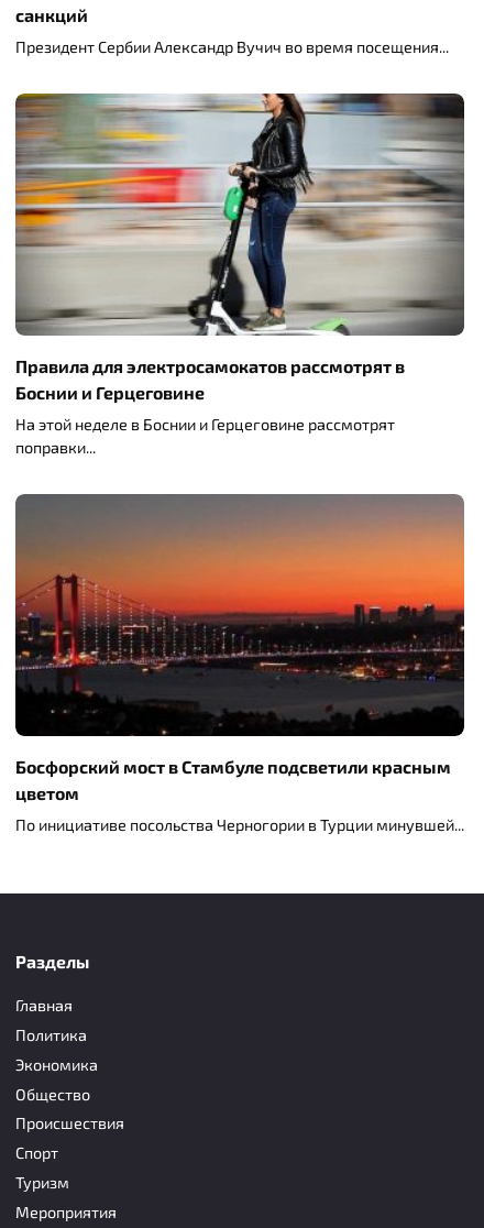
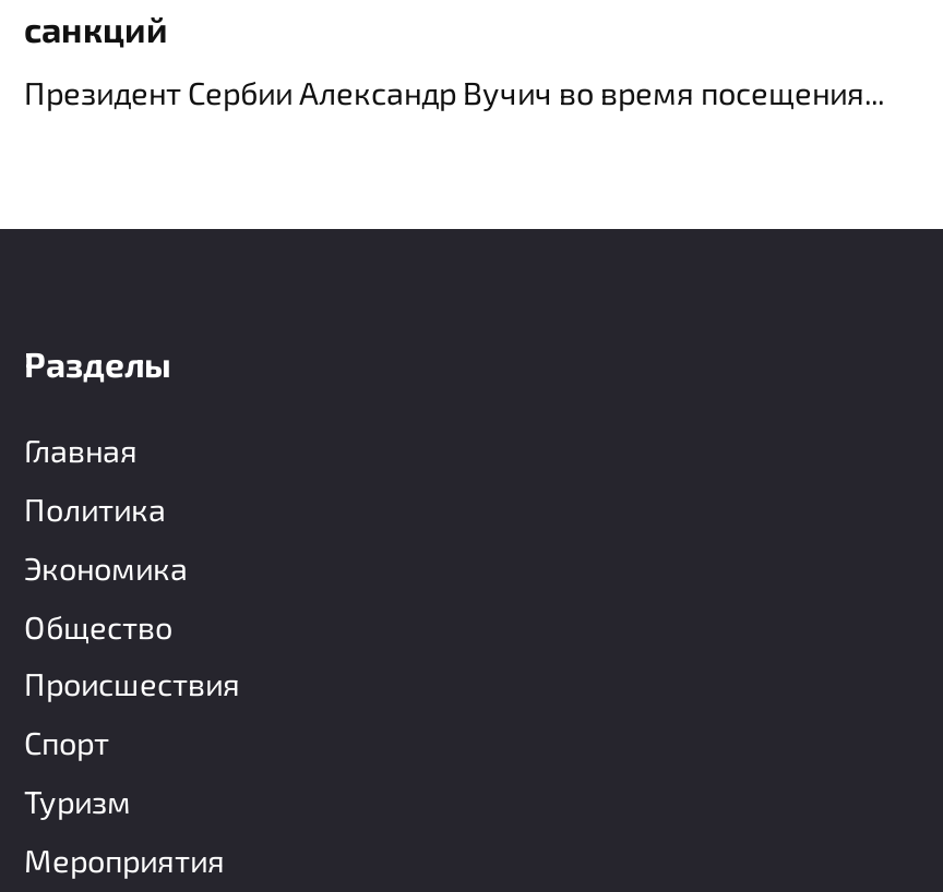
[14,92,465,457] [image] | Правила для электросамокатов рассмотрят в | Боснии и Герцеговине | На этой неделе в Боснии и Герцеговине рассмотрят | поправки -> none
[14,493,465,834] [image] | Босфорский мост в Стамбуле подсветили красным | цветом | По инициативе посольства Черногории в Турции минувшей -> none

